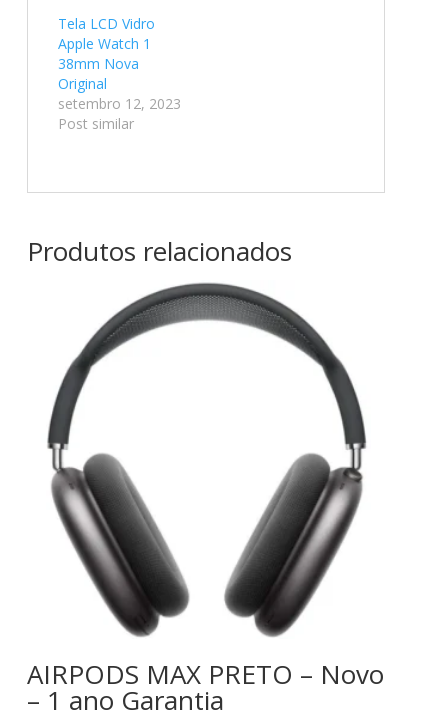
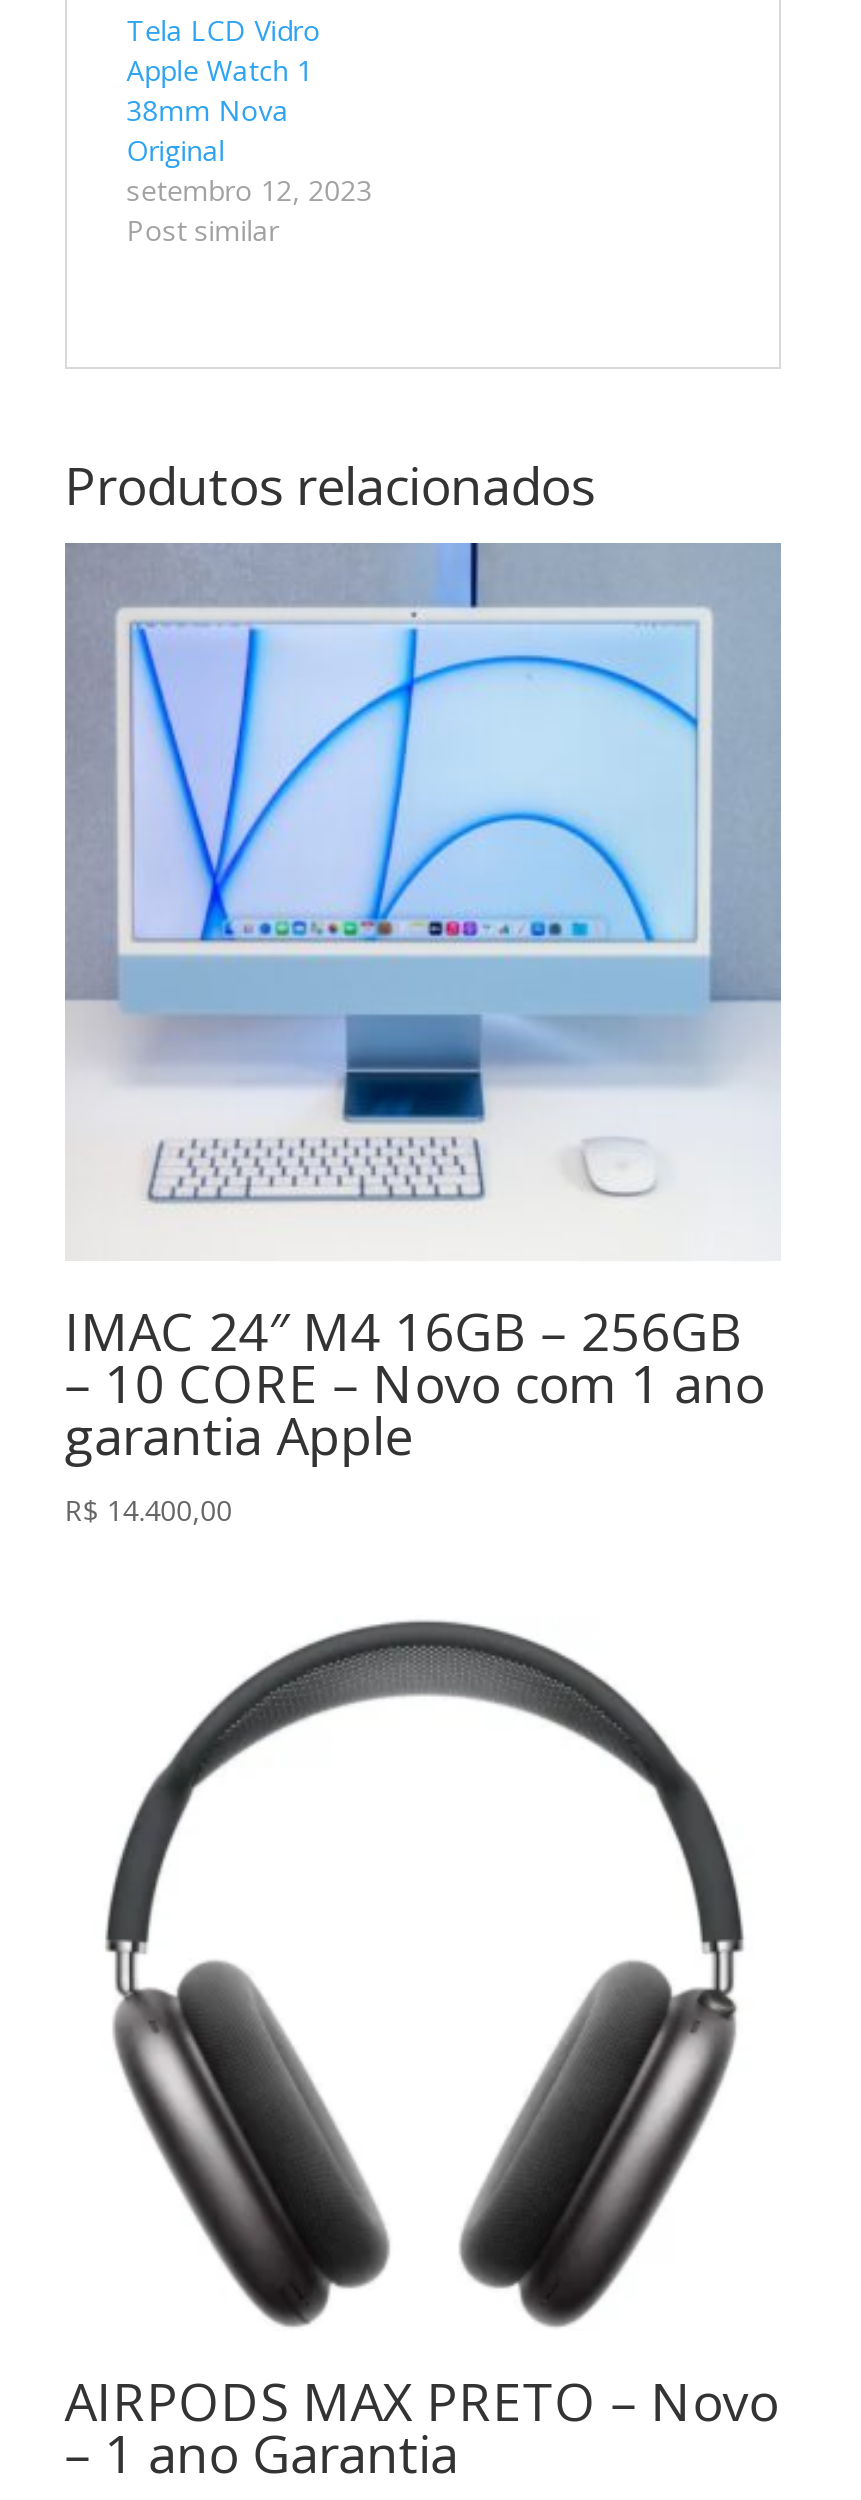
none -> [65,541,781,1529] [image] | IMAC 24″ M4 16GB – 256GB | – 10 CORE – Novo com 1 ano | garantia Apple | R$14.400,00

